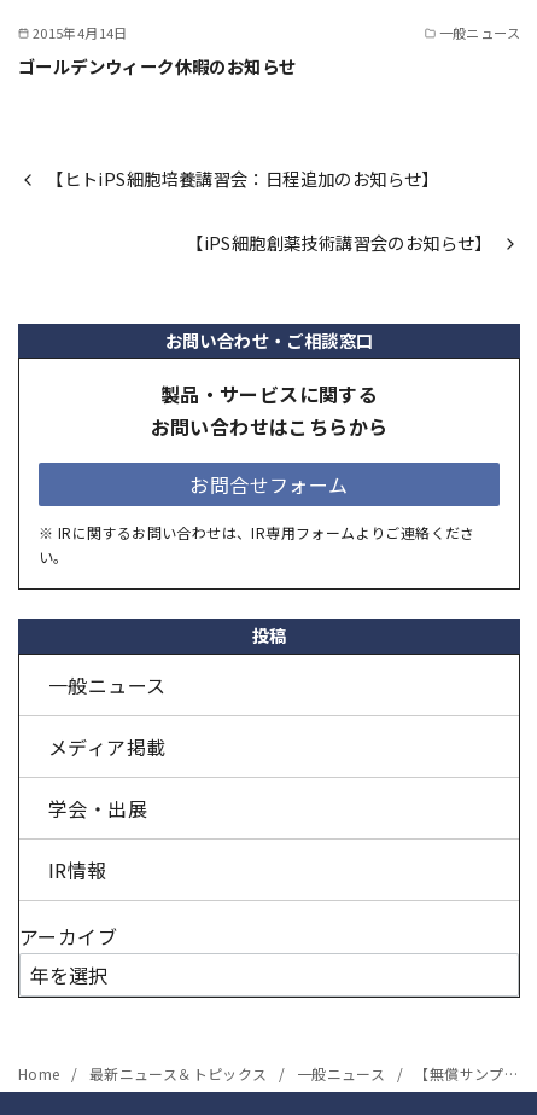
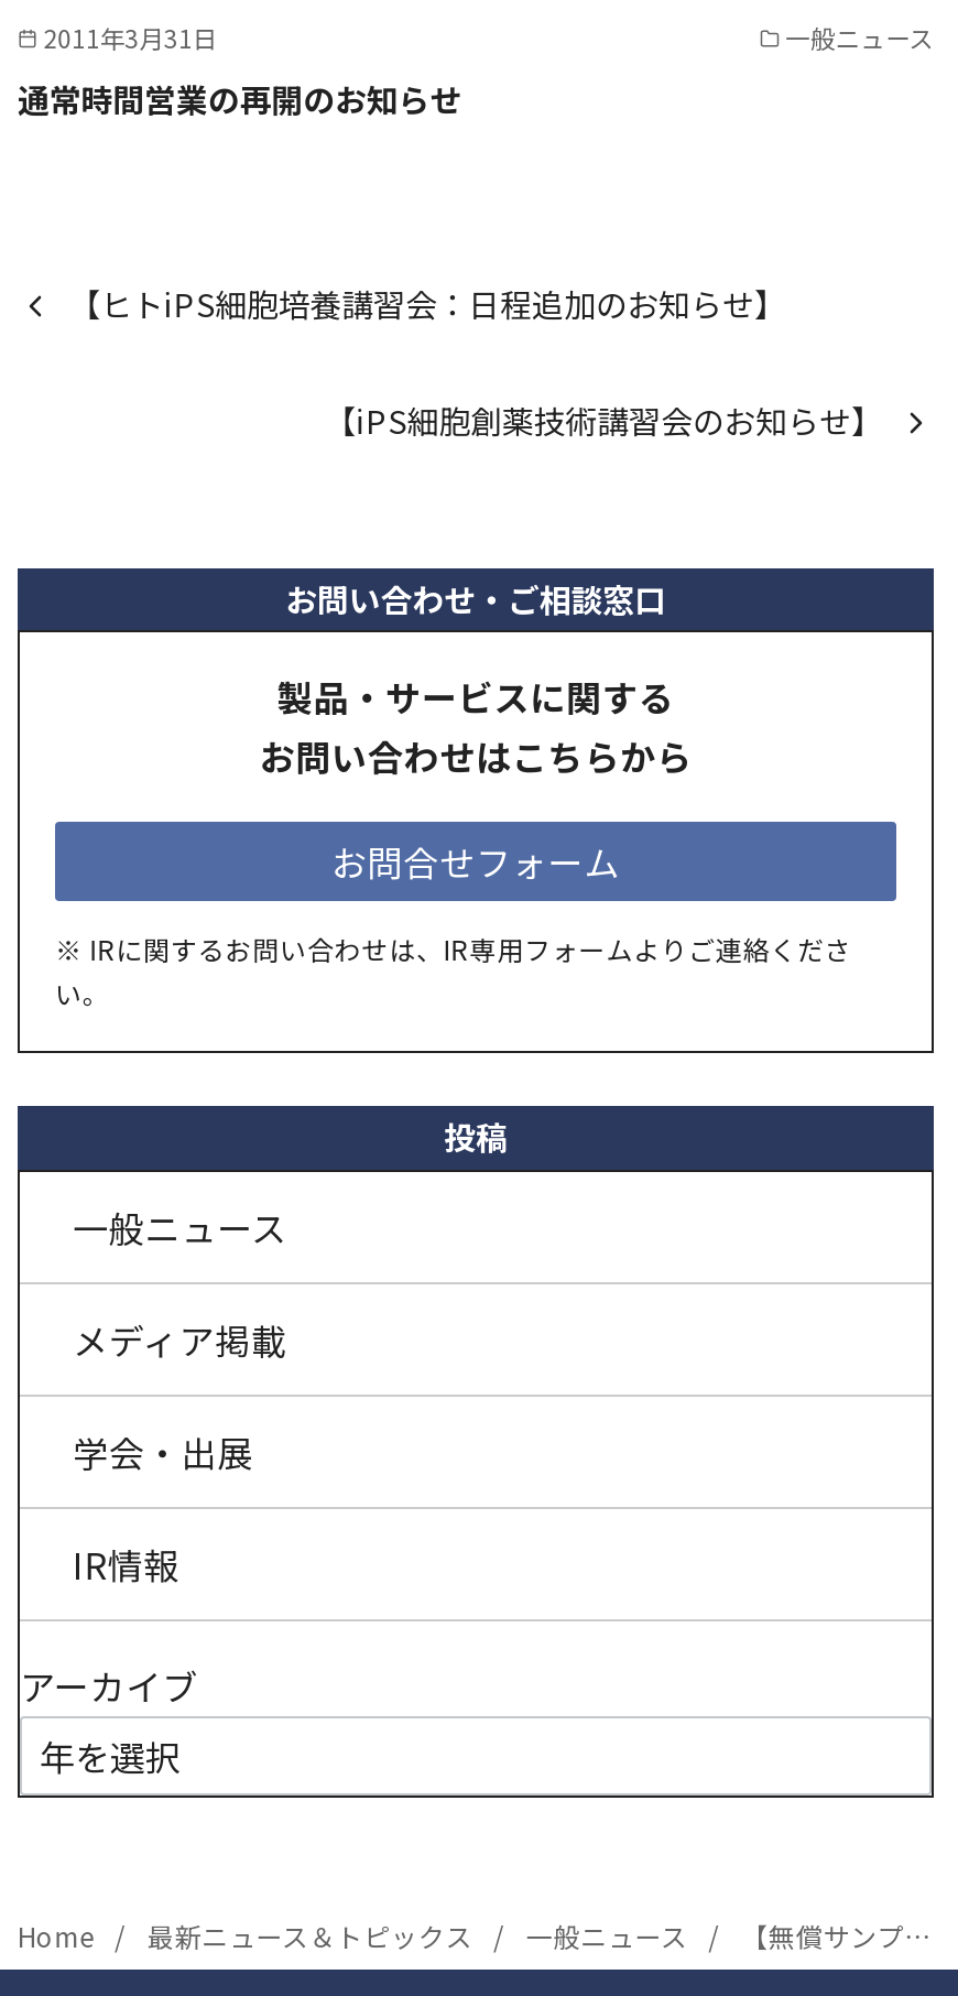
[32,23,128,43] 2015年4月14日 -> [44,21,218,56] 2011年3月31日
[18,53,296,78] ゴールデンウィーク休暇のお知らせ -> [18,74,462,120] 通常時間営業の再開のお知らせ

